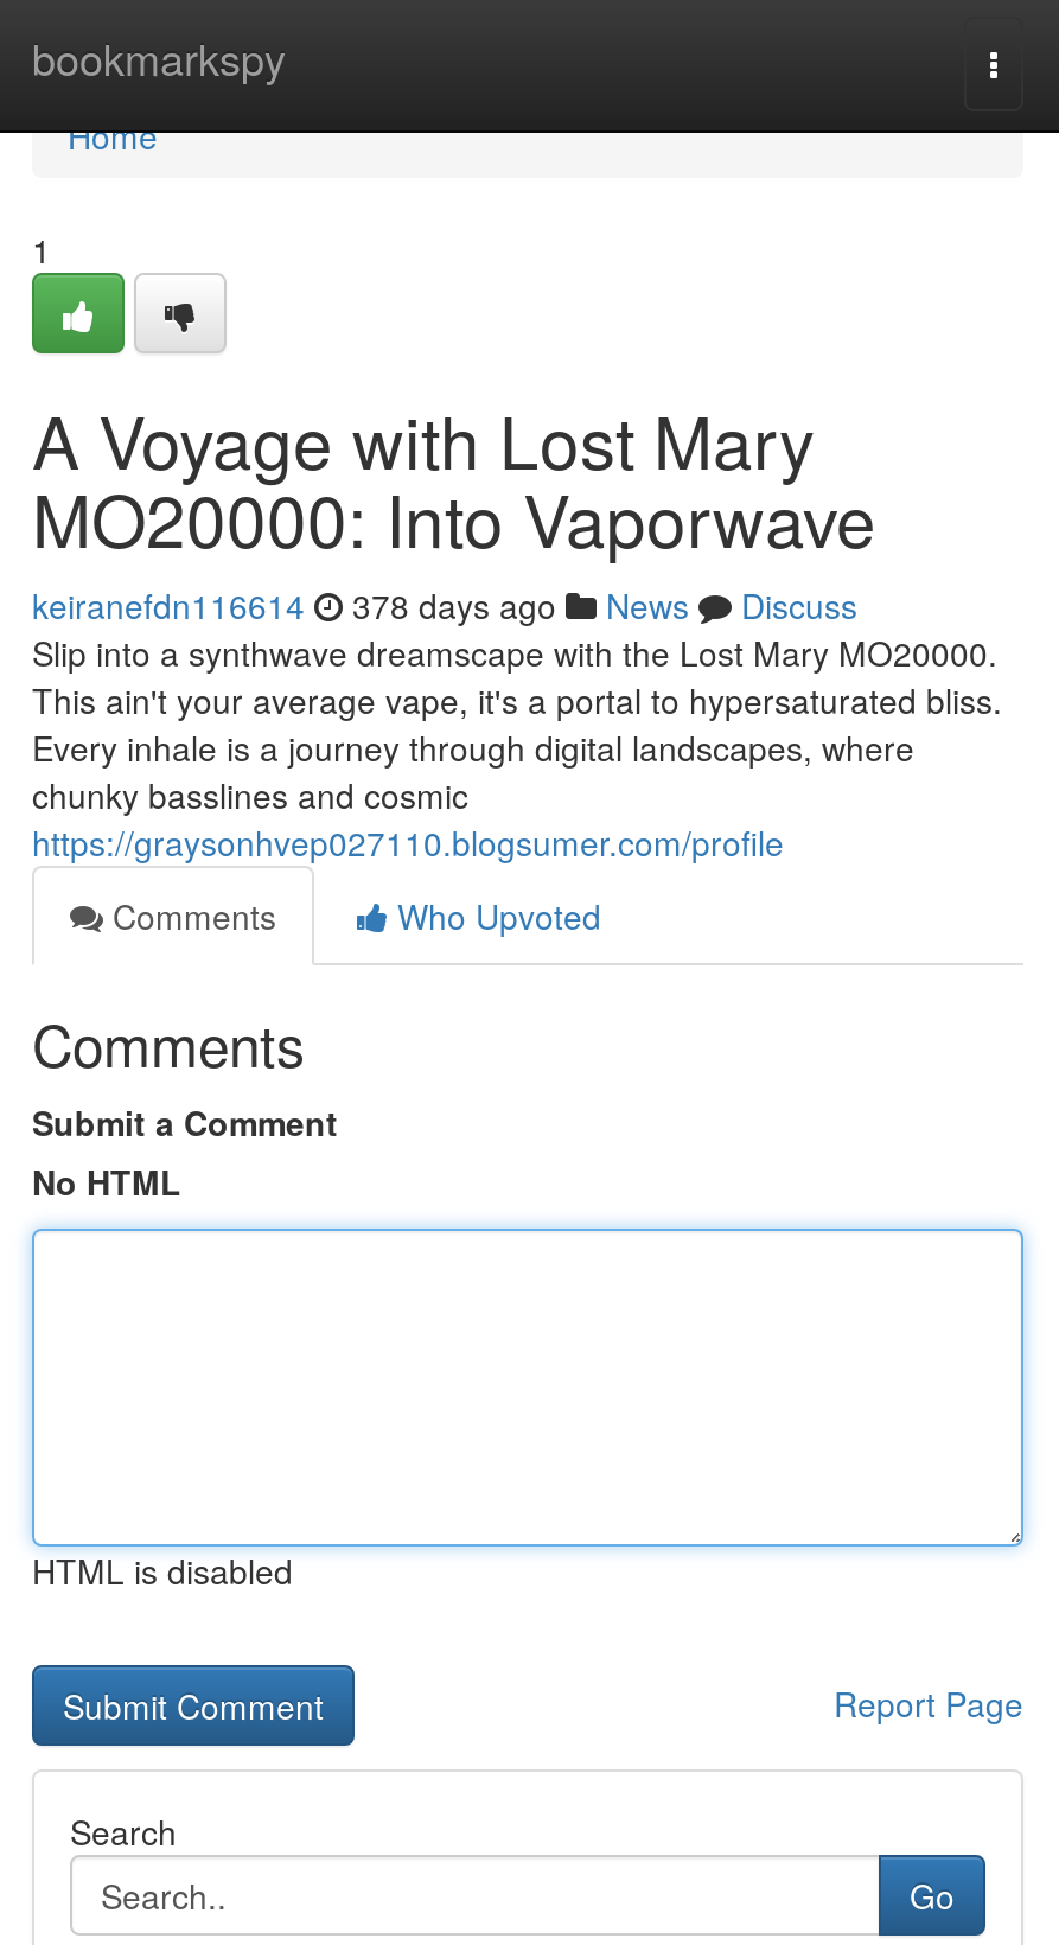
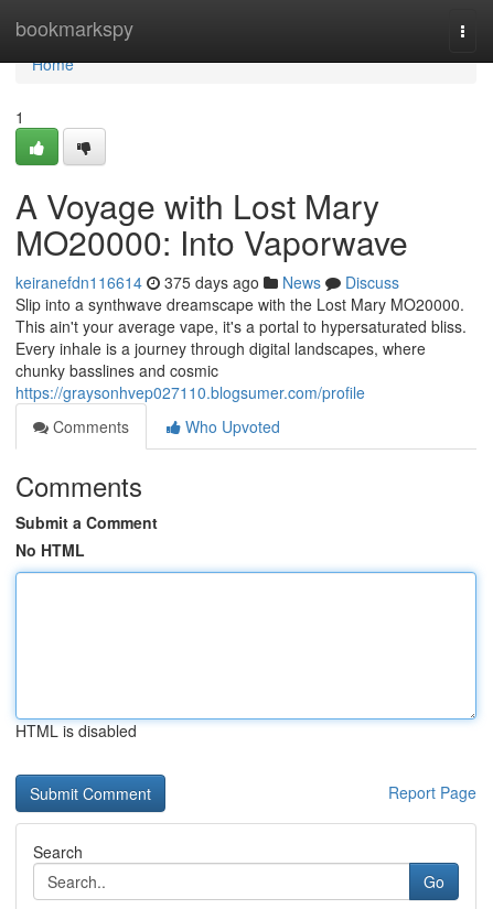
[32,581,857,629] keiranefdn116614 378 days ago News Discuss -> [15,271,399,293] keiranefdn116614 375 days ago News Discuss

